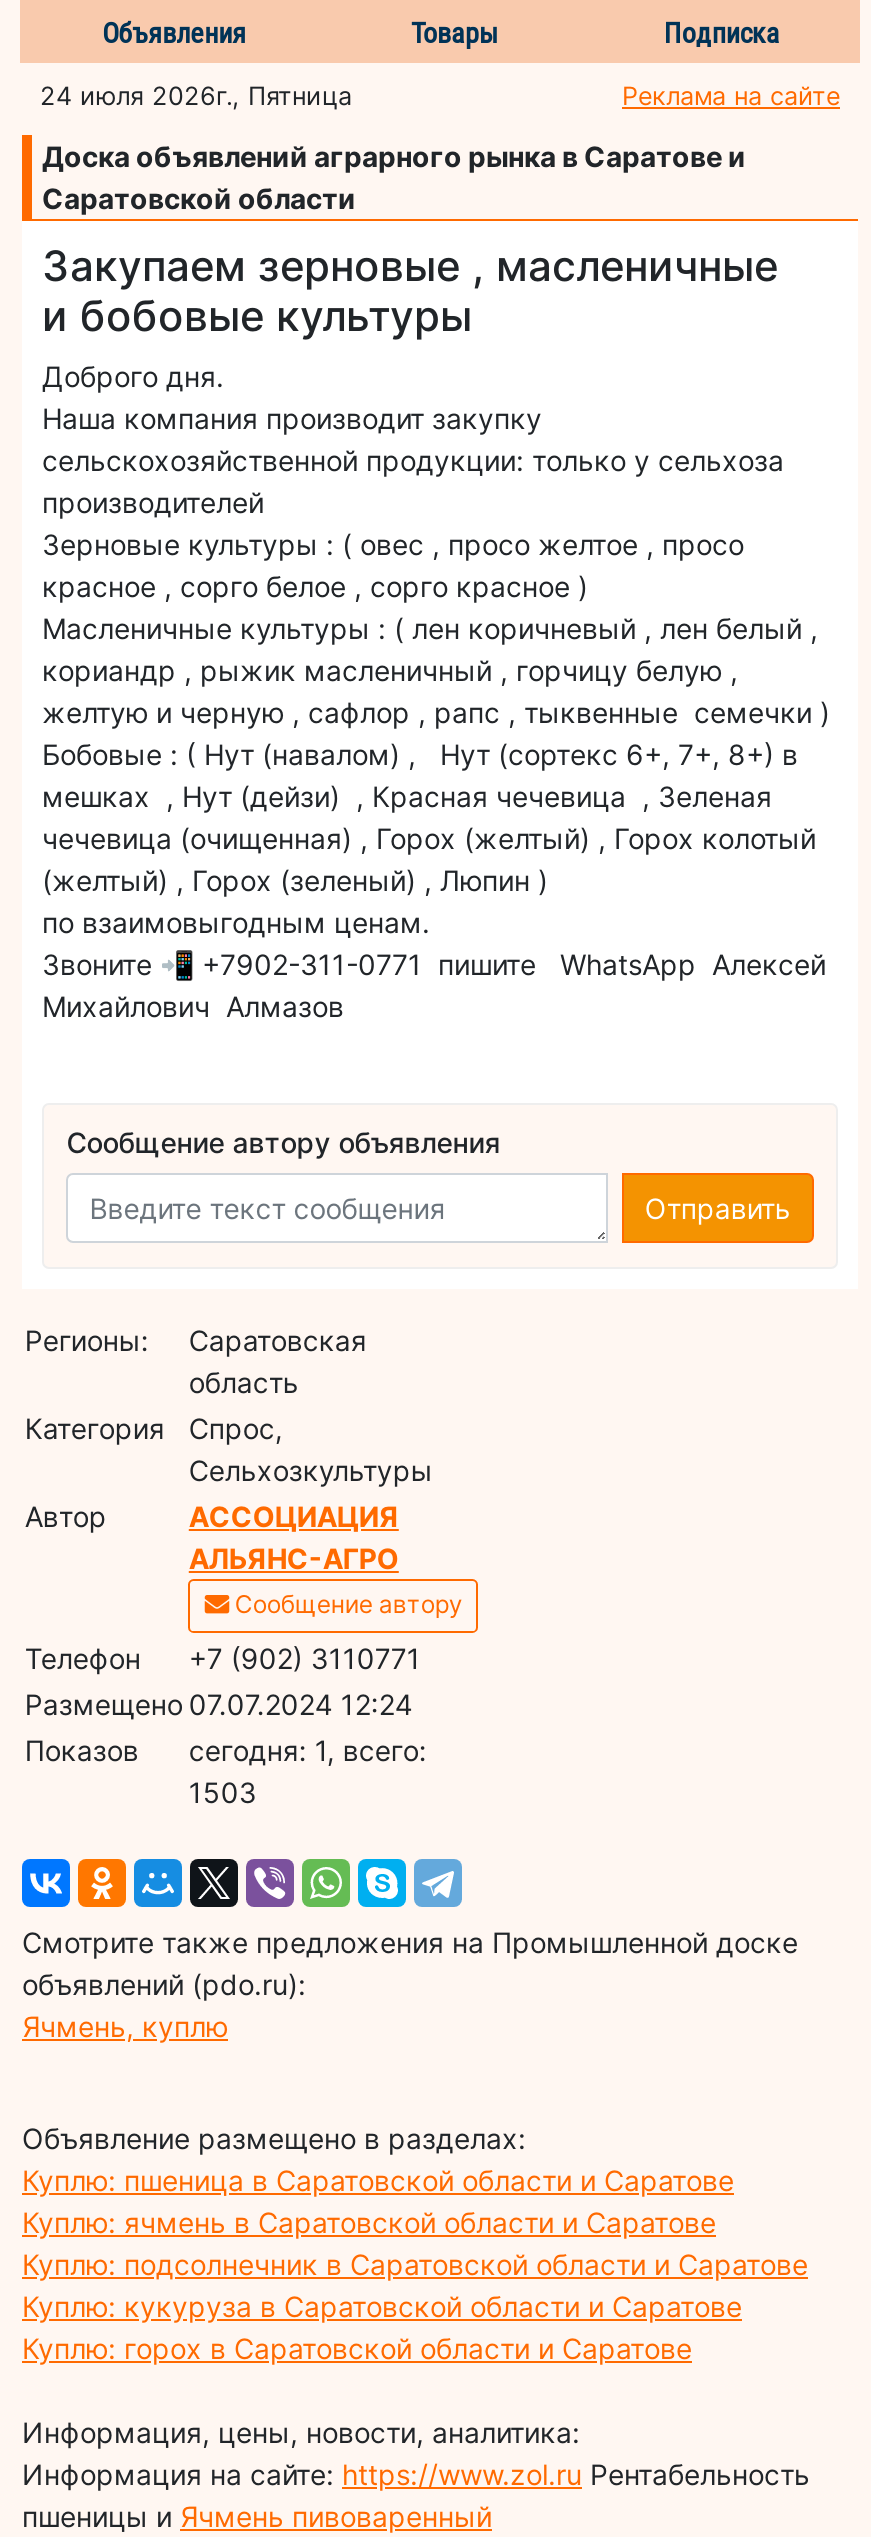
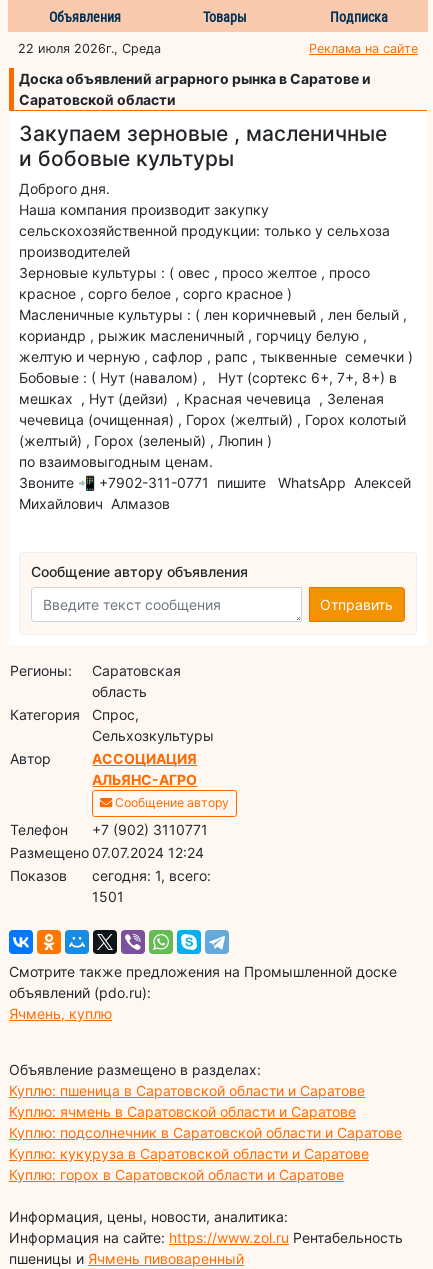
[40,80,352,110] 24 июля 2026г., Пятница -> [18,41,161,56] 22 июля 2026г., Среда
[189,1774,257,1808] 1503 -> [92,888,124,905] 1501

